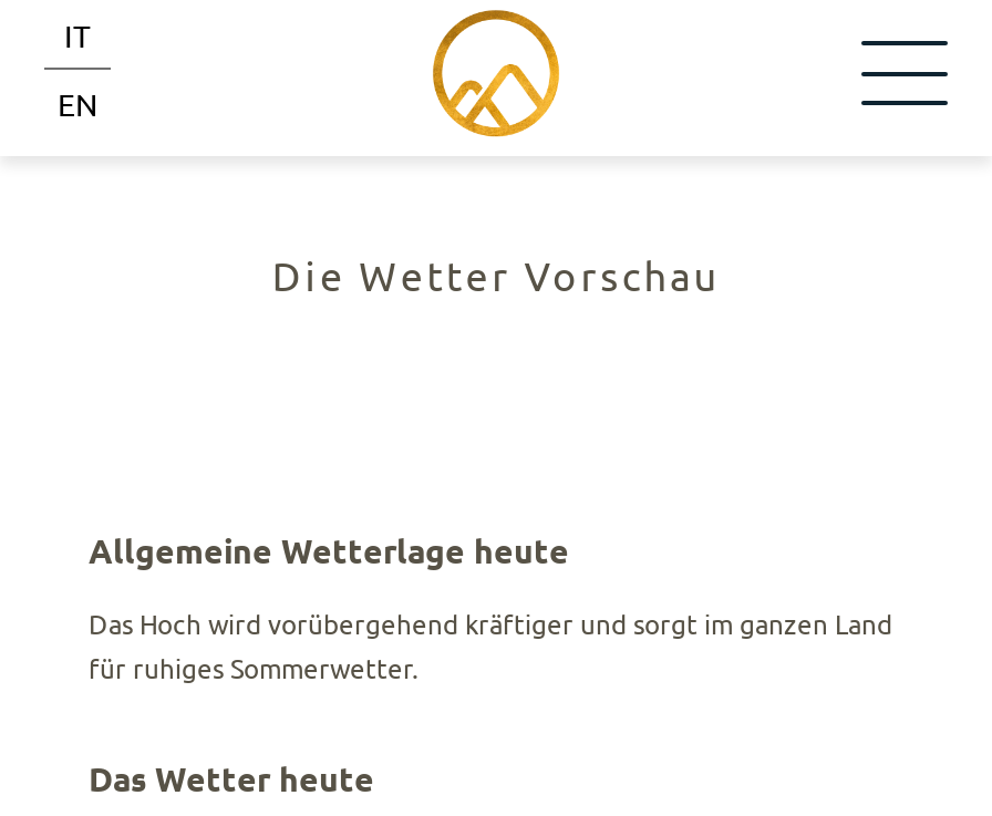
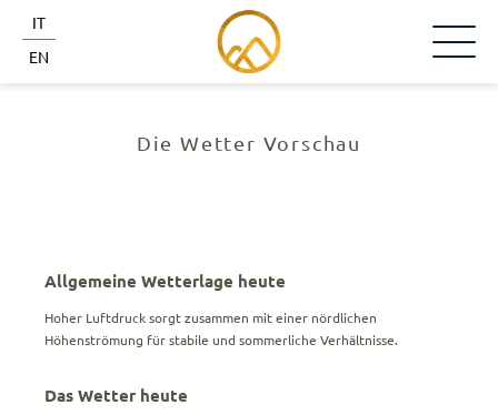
[89,606,892,685] Das Hoch wird vorübergehend kräftiger und sorgt im ganzen Land | für ruhiges Sommerwetter. -> [44,308,398,348] Hoher Luftdruck sorgt zusammen mit einer nördlichen | Höhenströmung für stabile und sommerliche Verhältnisse.

